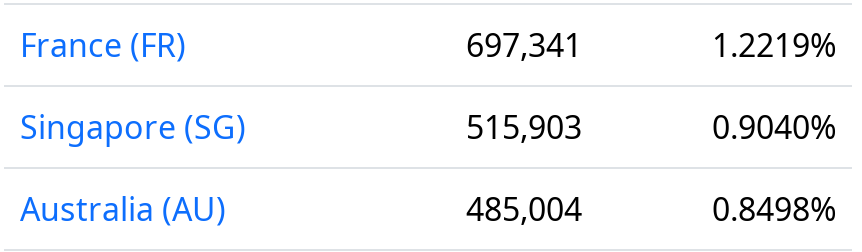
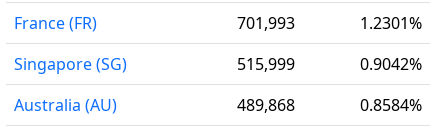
[466,22,582,66] 697,341 -> [237,12,295,34] 701,993
[712,22,836,66] 1.2219% -> [360,12,422,34] 1.2301%
[466,104,582,148] 515,903 -> [237,53,295,75] 515,999
[712,104,836,148] 0.9040% -> [360,53,422,75] 0.9042%
[466,186,582,230] 485,004 -> [237,94,295,116] 489,868
[712,186,836,230] 0.8498% -> [360,94,422,116] 0.8584%

